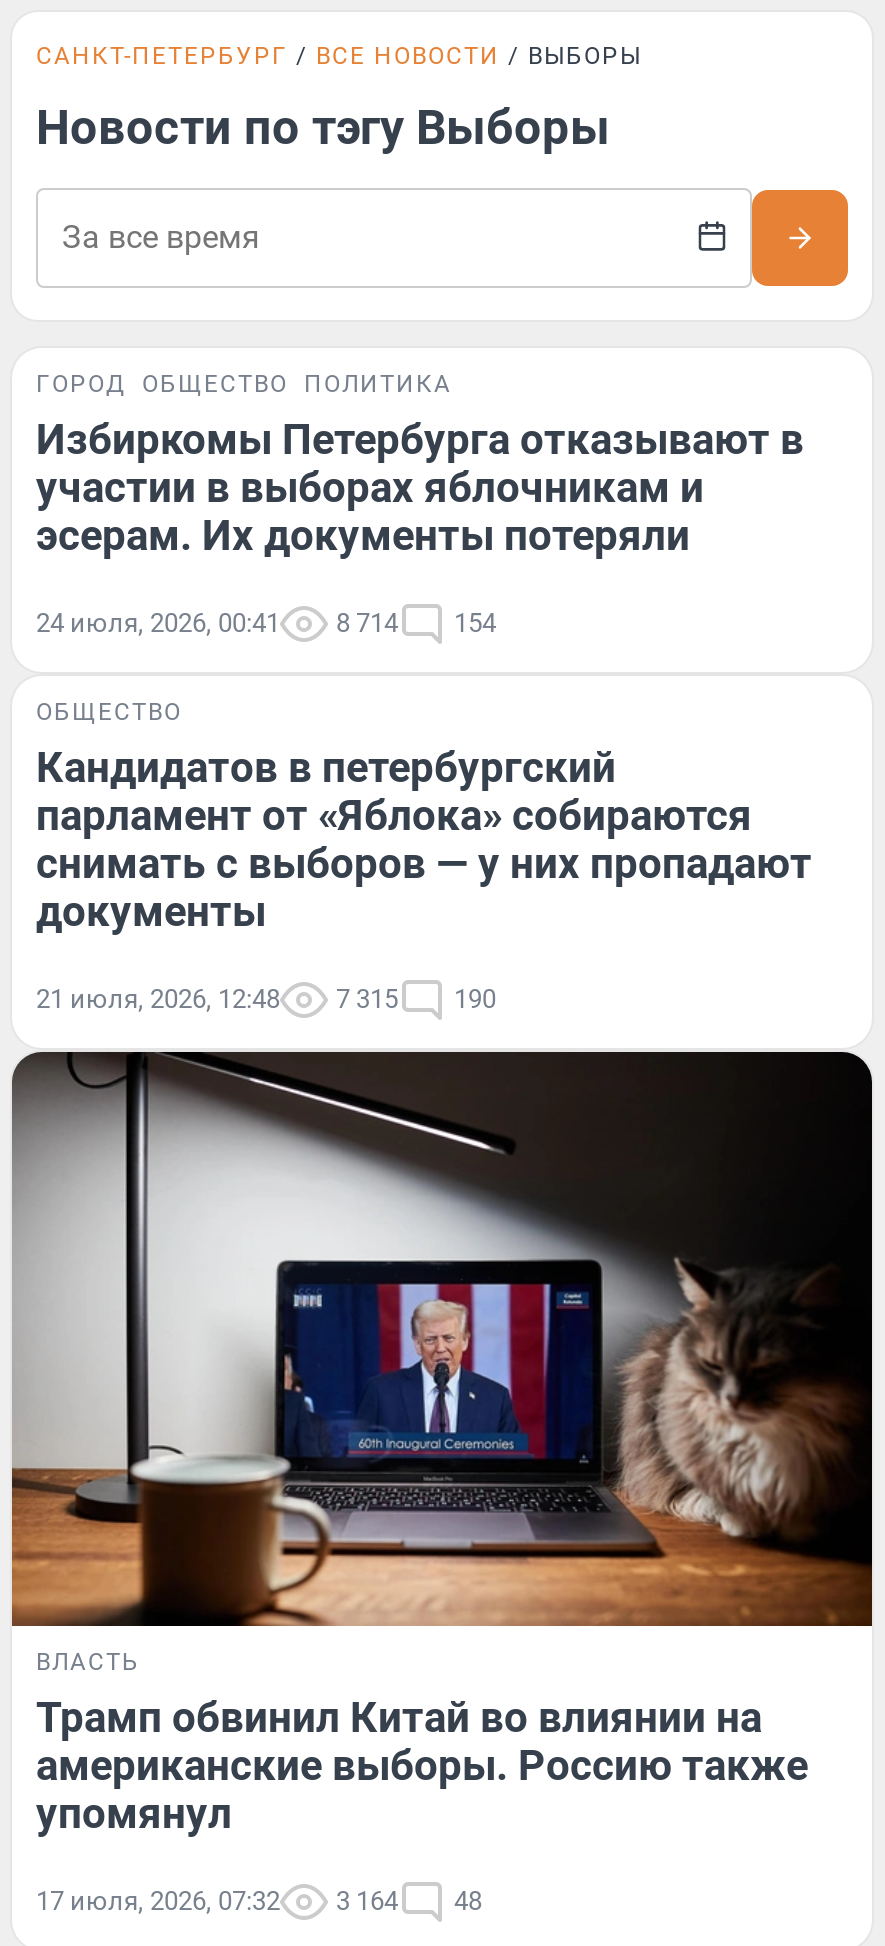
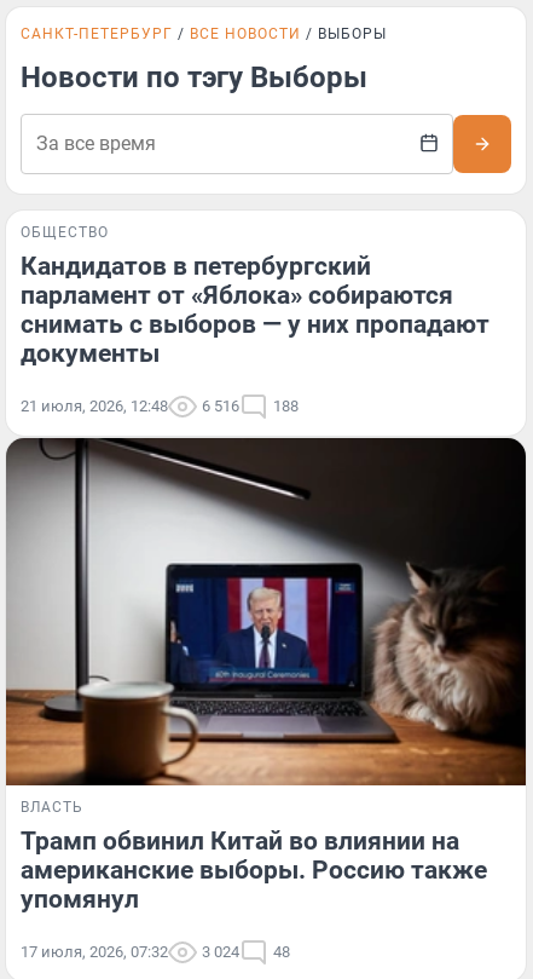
[36,370,804,638] ГОРОД ОБЩЕСТВО ПОЛИТИКА | Избиркомы Петербурга отказывают в | участии в выборах яблочникам и | эсерам. Их документы потеряли | 24 июля, 2026, 00:41 | 8 714 | 154 -> none
[336,984,398,1014] 7 315 -> [202,397,239,415] 6 516
[454,984,496,1014] 190 -> [273,397,299,415] 188
[36,1885,482,1915] 17 июля, 2026, 07:32 3 164 48 -> [21,942,290,960] 17 июля, 2026, 07:32 3 024 48

